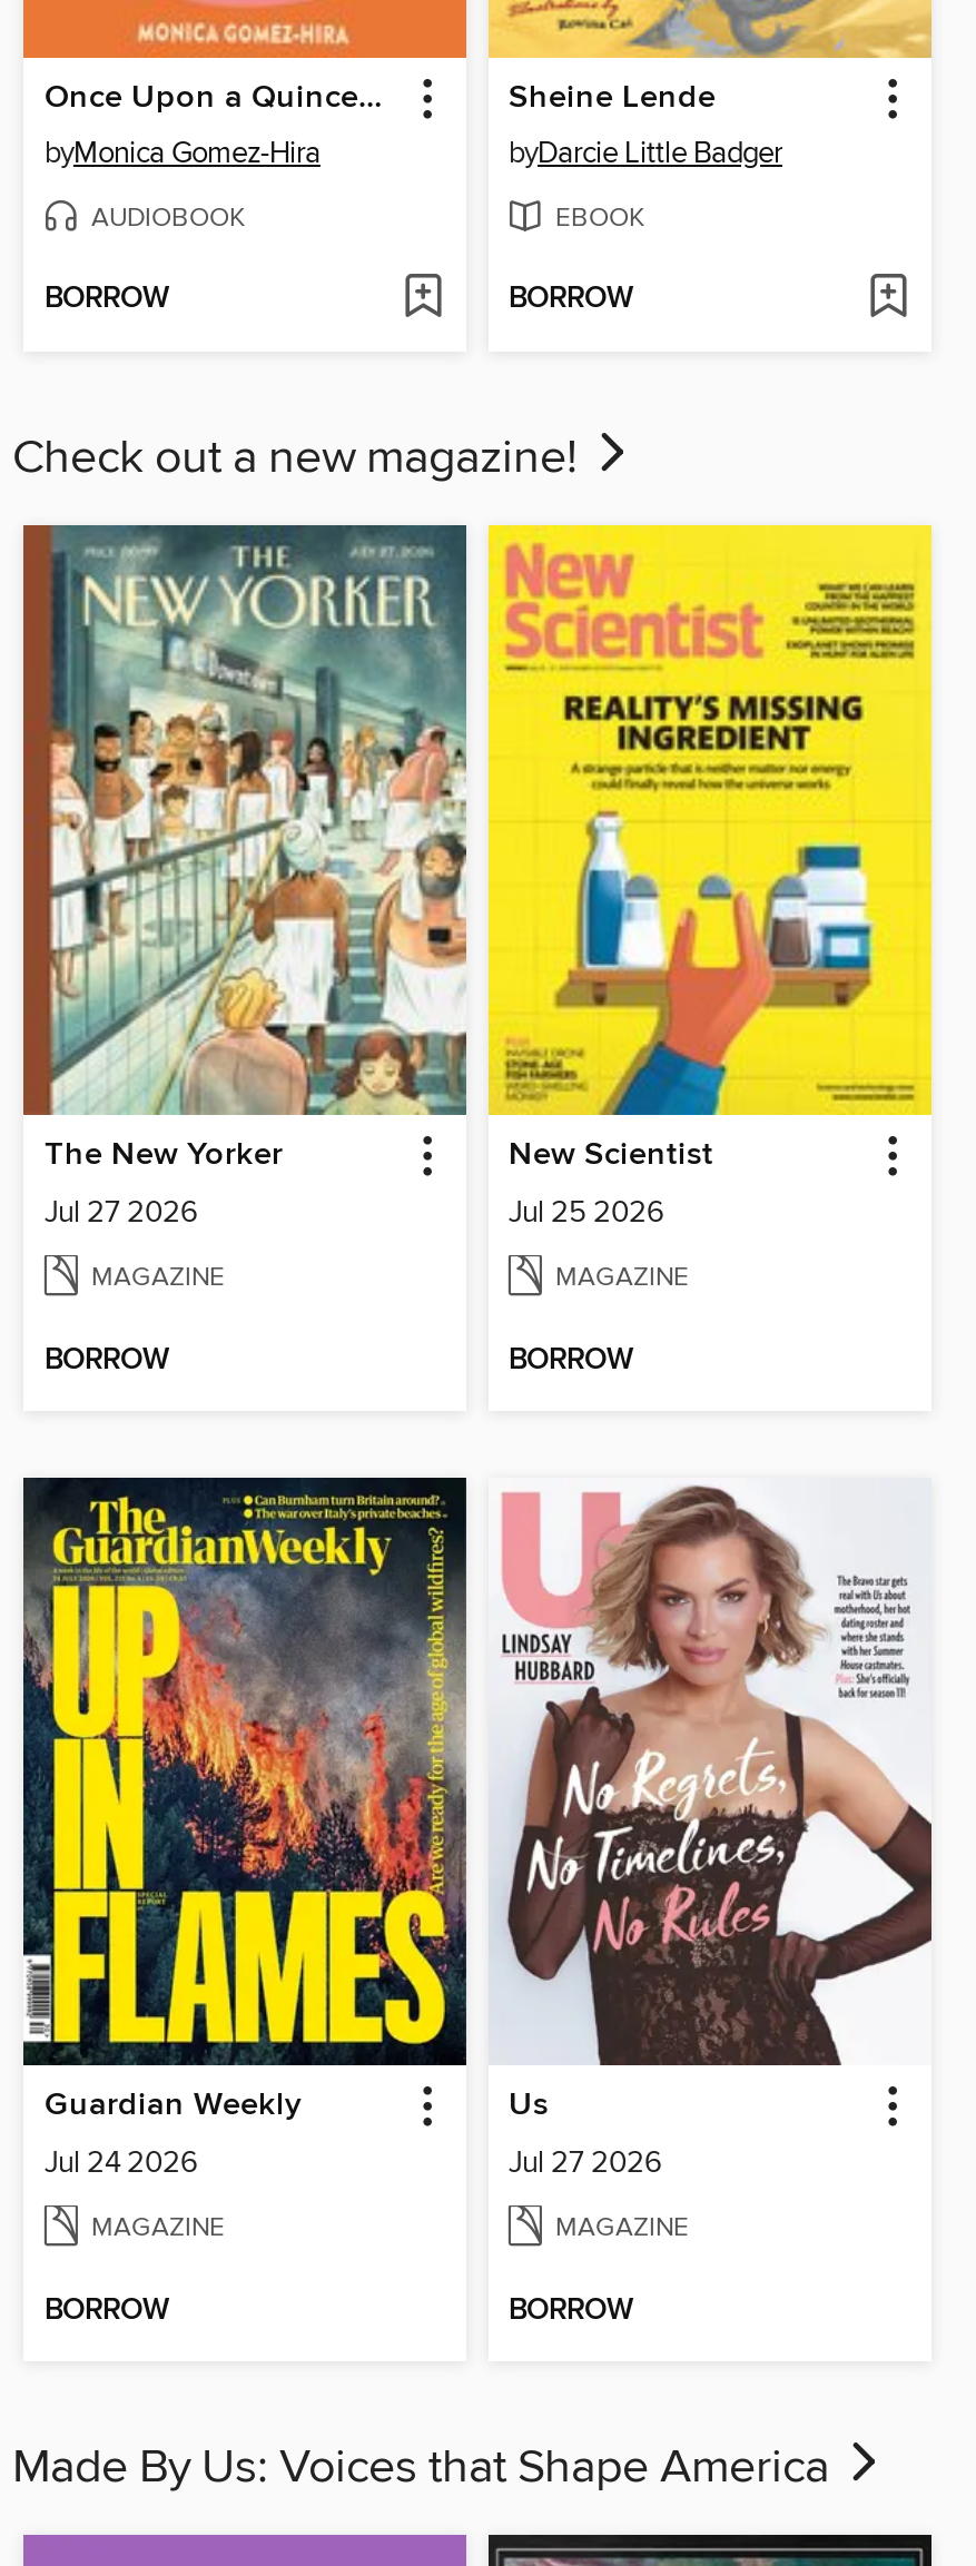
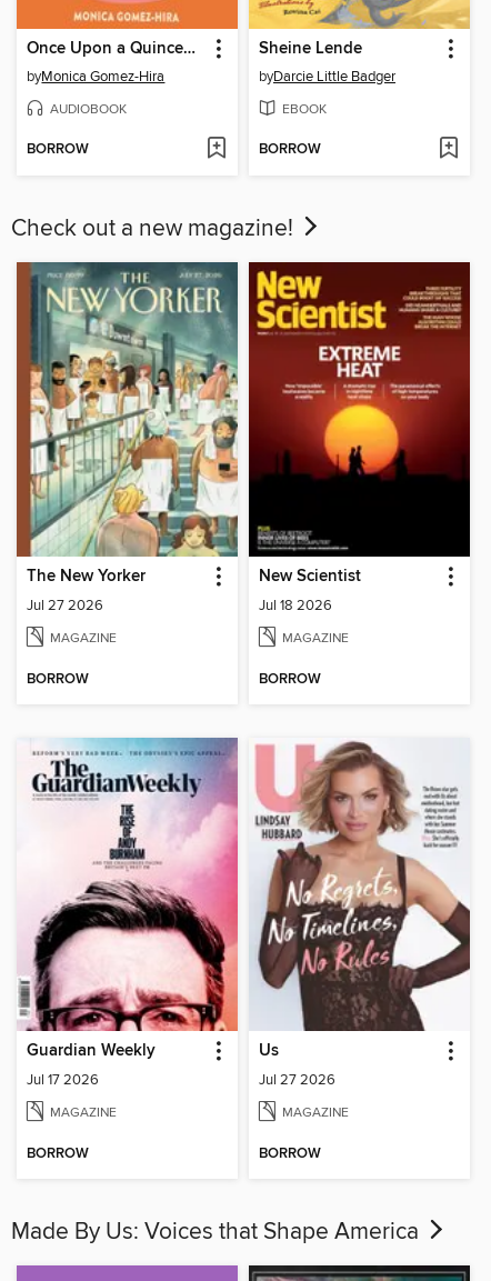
[486,523,934,1231] [image] | Jul 25 2026 -> [248,261,471,615] [image] | Jul 18 2026
[21,1476,469,2182] [image] | Jul 24 2026 -> [17,737,239,1089] [image] | Jul 17 2026

